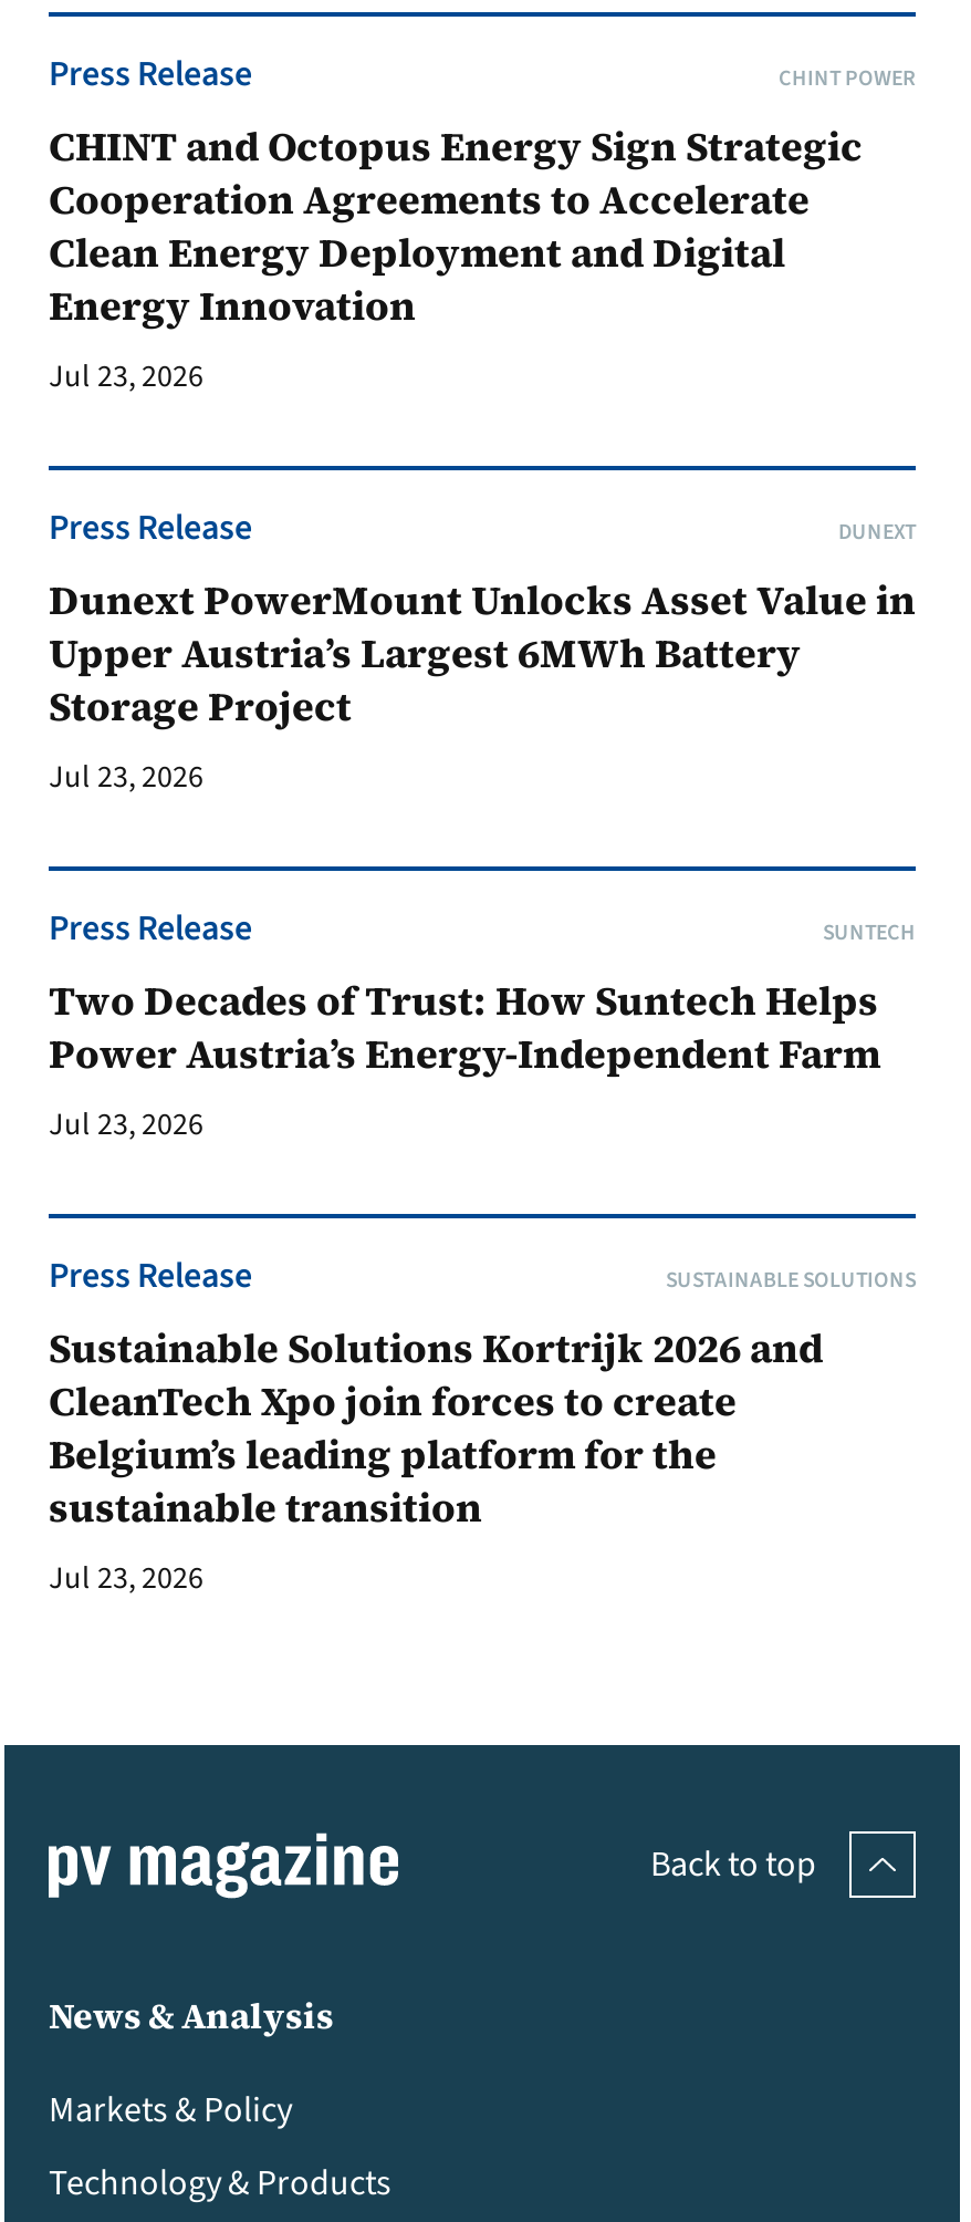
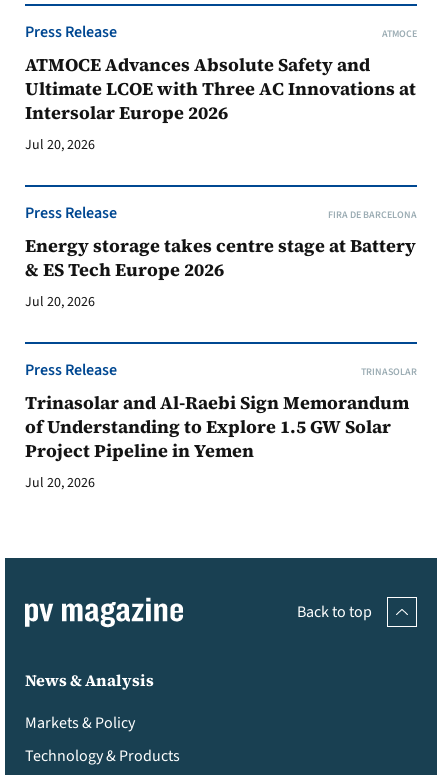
[49,63,916,399] CHINT POWER | CHINT and Octopus Energy Sign Strategic | Cooperation Agreements to Accelerate | Clean Energy Deployment and Digital | Energy Innovation | Jul 23, 2026 -> [25,27,417,155] ATMOCE | ATMOCE Advances Absolute Safety and | Ultimate LCOE with Three AC Innovations at | Intersolar Europe 2026 | Jul 20, 2026
[49,517,916,800] DUNEXT | Dunext PowerMount Unlocks Asset Value in | Upper Austria’s Largest 6MWh Battery | Storage Project | Jul 23, 2026 -> [25,208,417,312] FIRA DE BARCELONA | Energy storage takes centre stage at Battery | & ES Tech Europe 2026 | Jul 20, 2026
[49,917,916,1601] SUNTECH | Two Decades of Trust: How Suntech Helps | Power Austria’s Energy-Independent Farm | Jul 23, 2026 | Press Release | SUSTAINABLE SOLUTIONS | Sustainable Solutions Kortrijk 2026 and | CleanTech Xpo join forces to create | Belgium’s leading platform for the | sustainable transition | Jul 23, 2026 -> [25,365,417,493] TRINASOLAR | Trinasolar and Al-Raebi Sign Memorandum | of Understanding to Explore 1.5 GW Solar | Project Pipeline in Yemen | Jul 20, 2026

